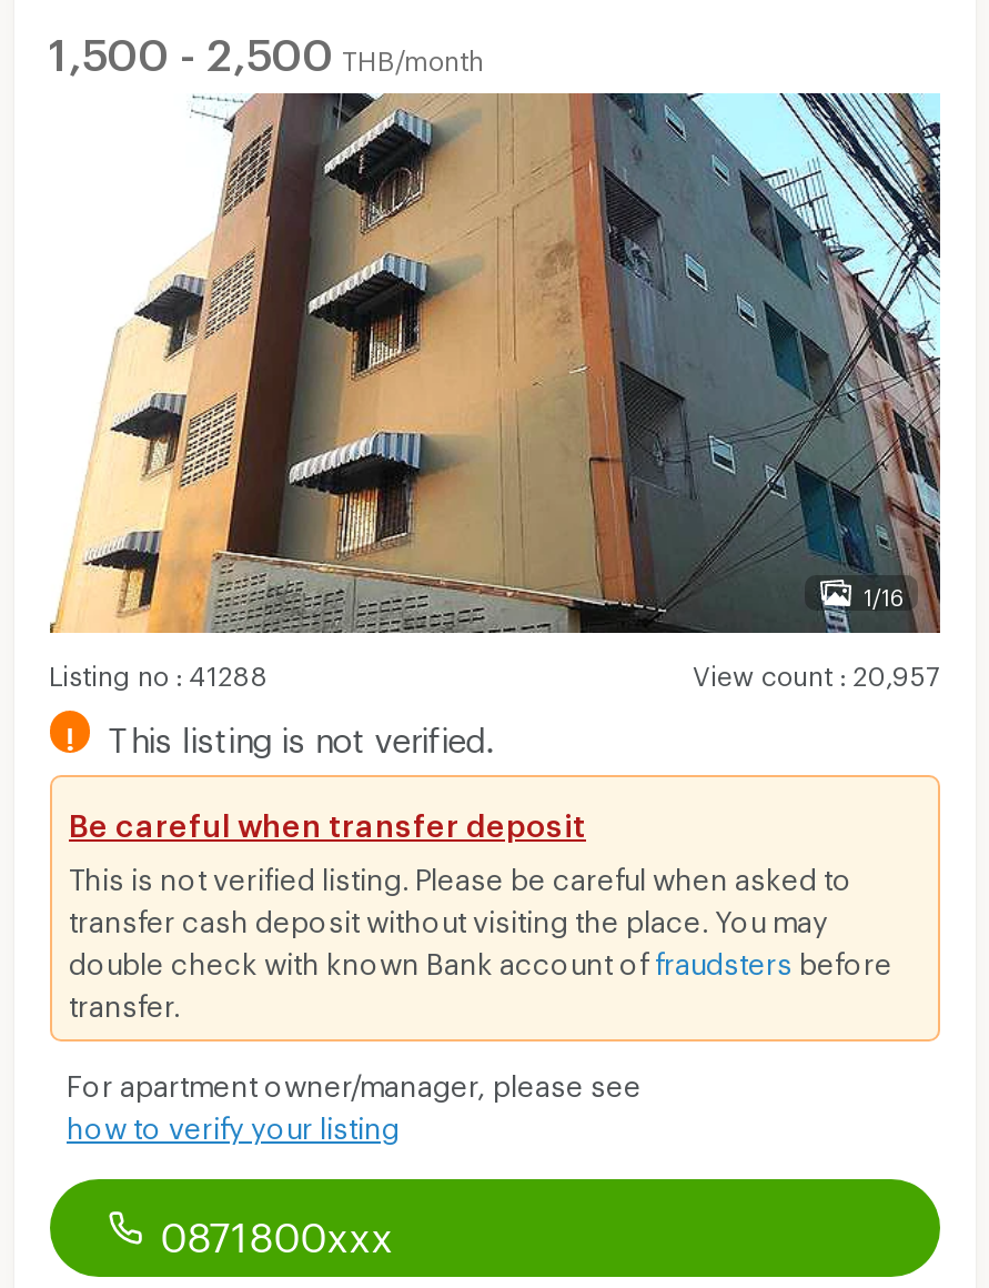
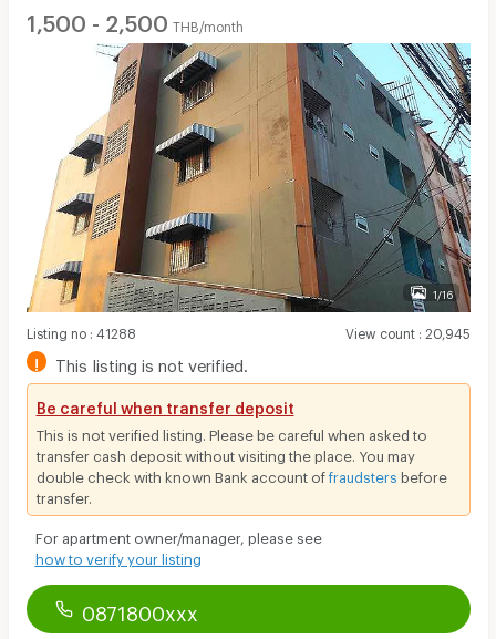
[693,658,939,681] View count: 20,957 -> [345,325,470,336] View count: 20,945

